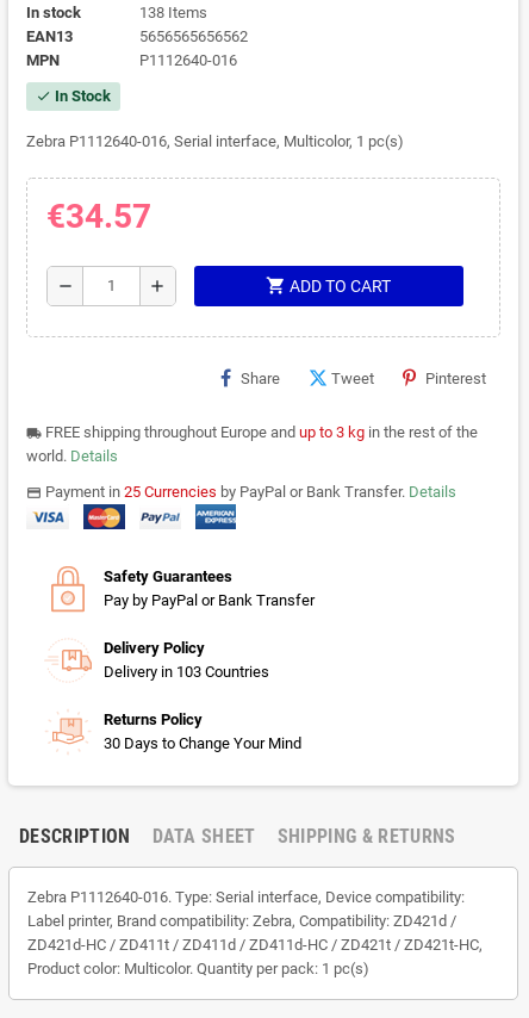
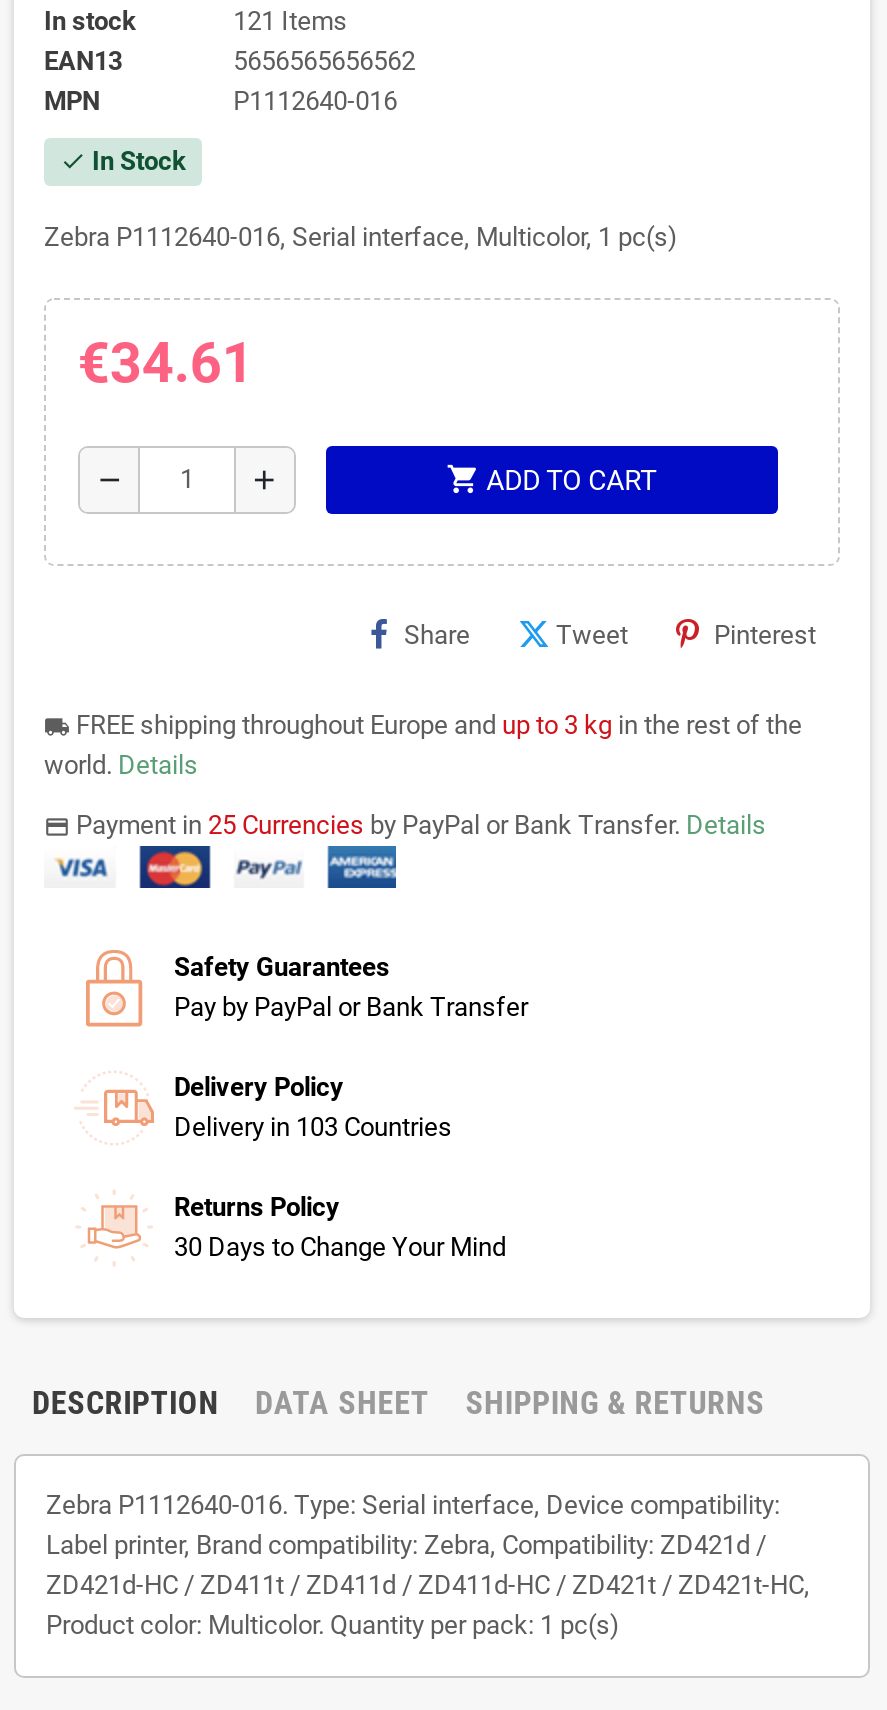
[139,4,207,22] 138 Items -> [233,6,347,36] 121 Items
[46,197,151,236] €34.57 -> [78,330,254,396] €34.61

